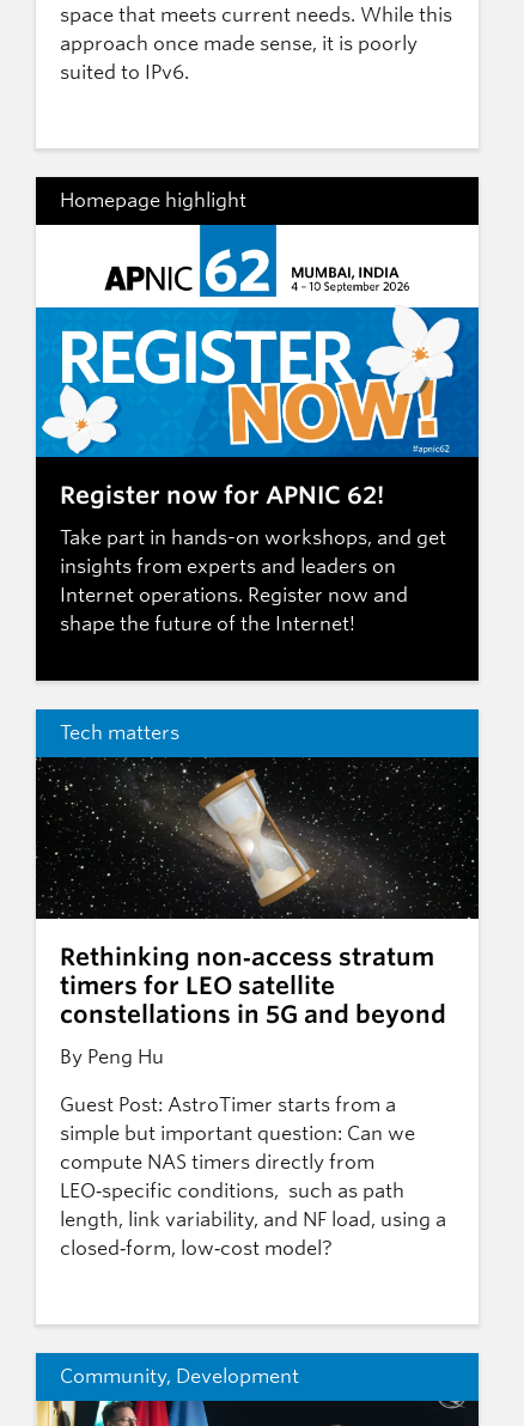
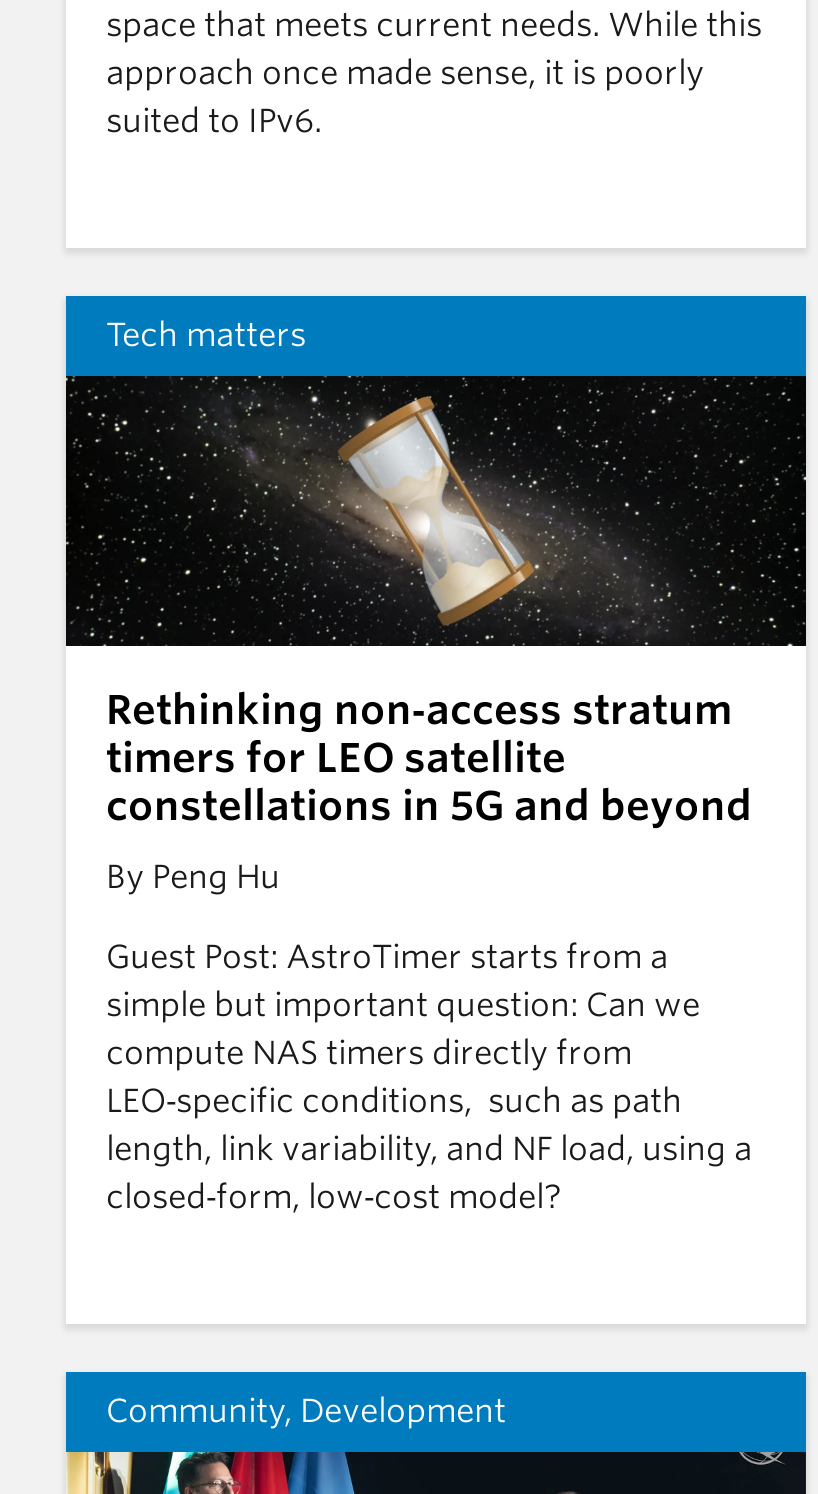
[35,176,480,298] [image] | Homepage highlight -> none
[35,306,480,682] [image] | Register now for APNIC 62! | Take part in hands-on workshops, and get | insights from experts and leaders on | Internet operations. Register now and | shape the future of the Internet! -> none

